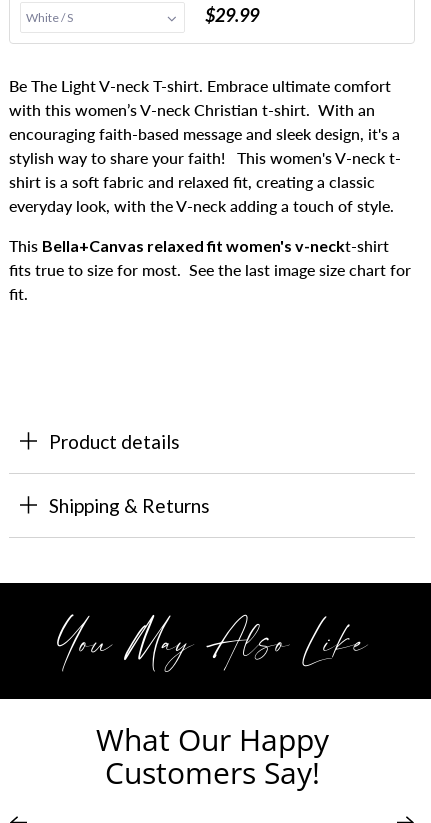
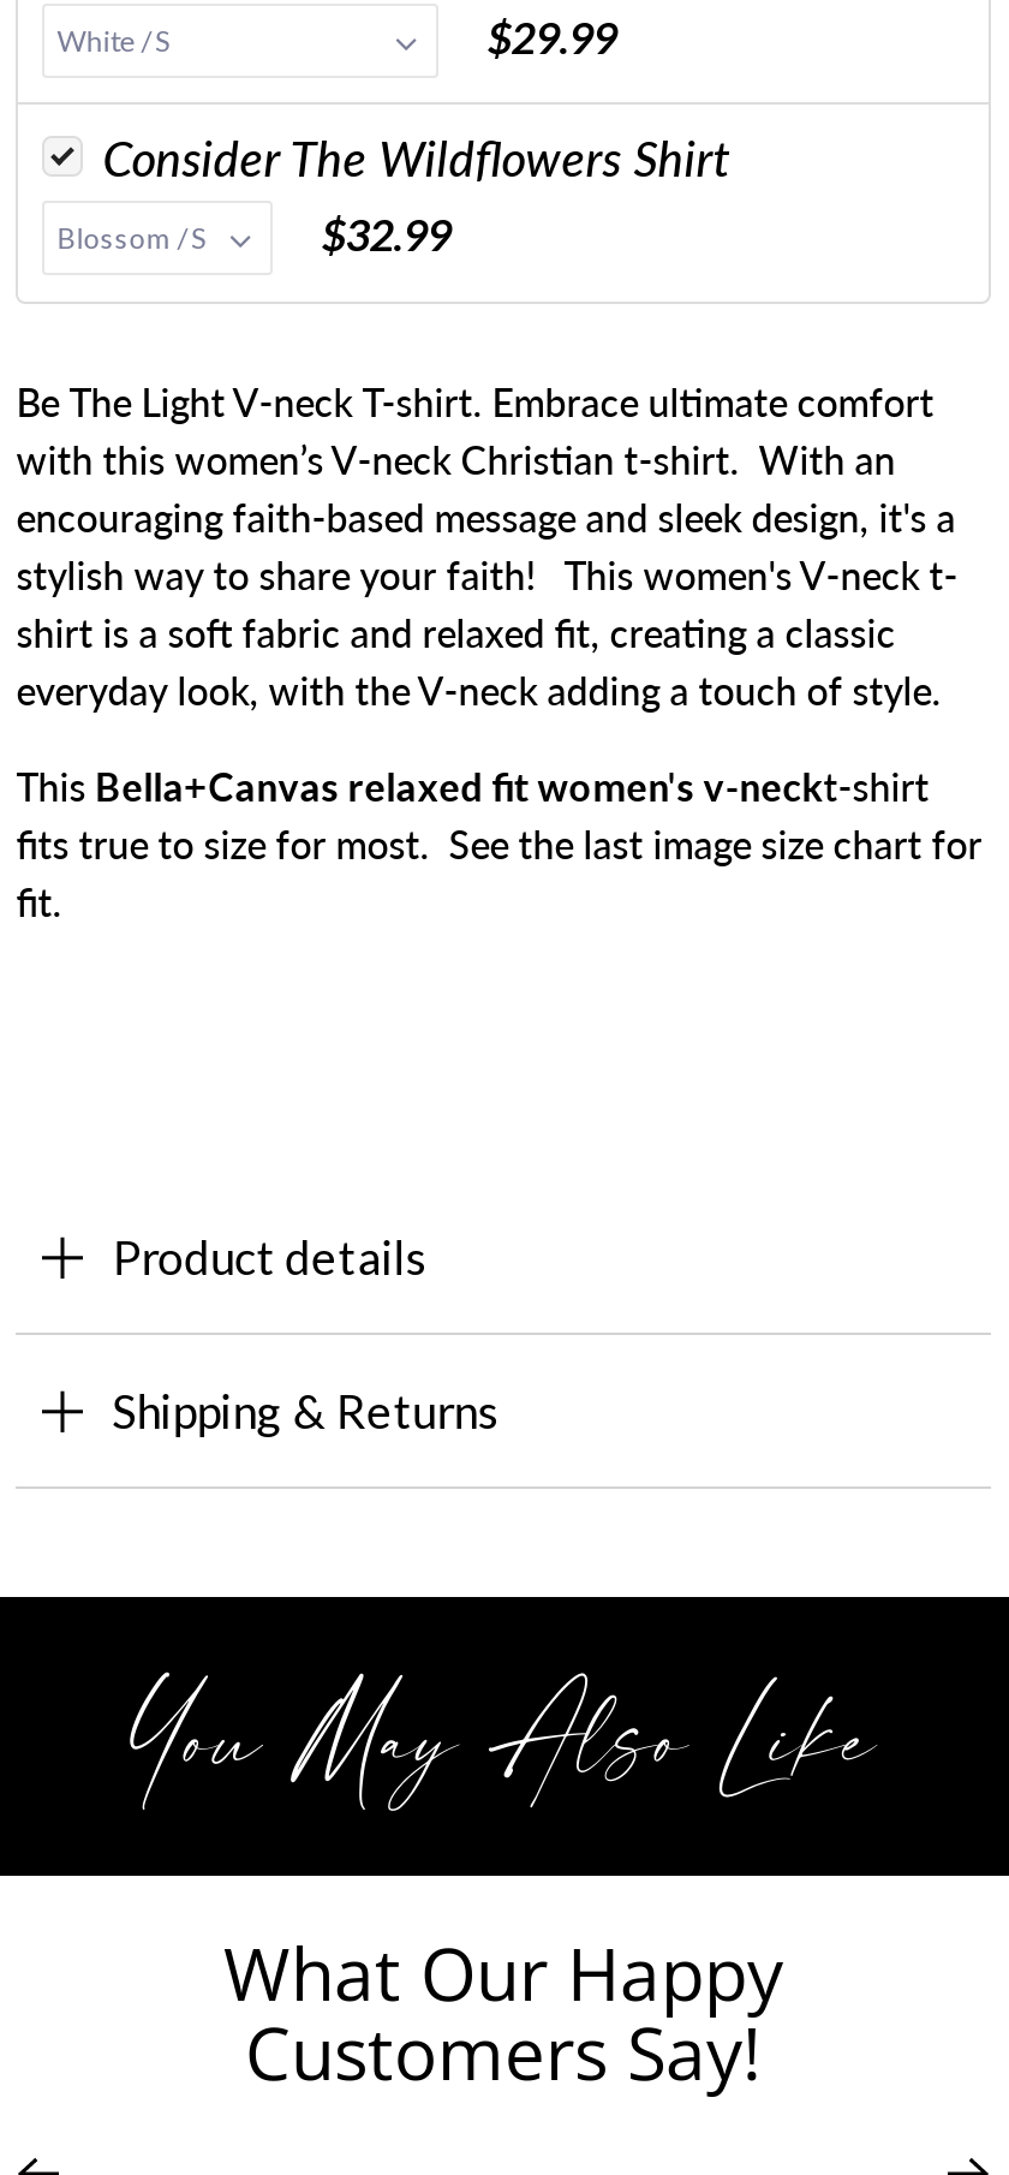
none -> [103,129,742,260] Consider The Wildflowers Shirt | $32.99

